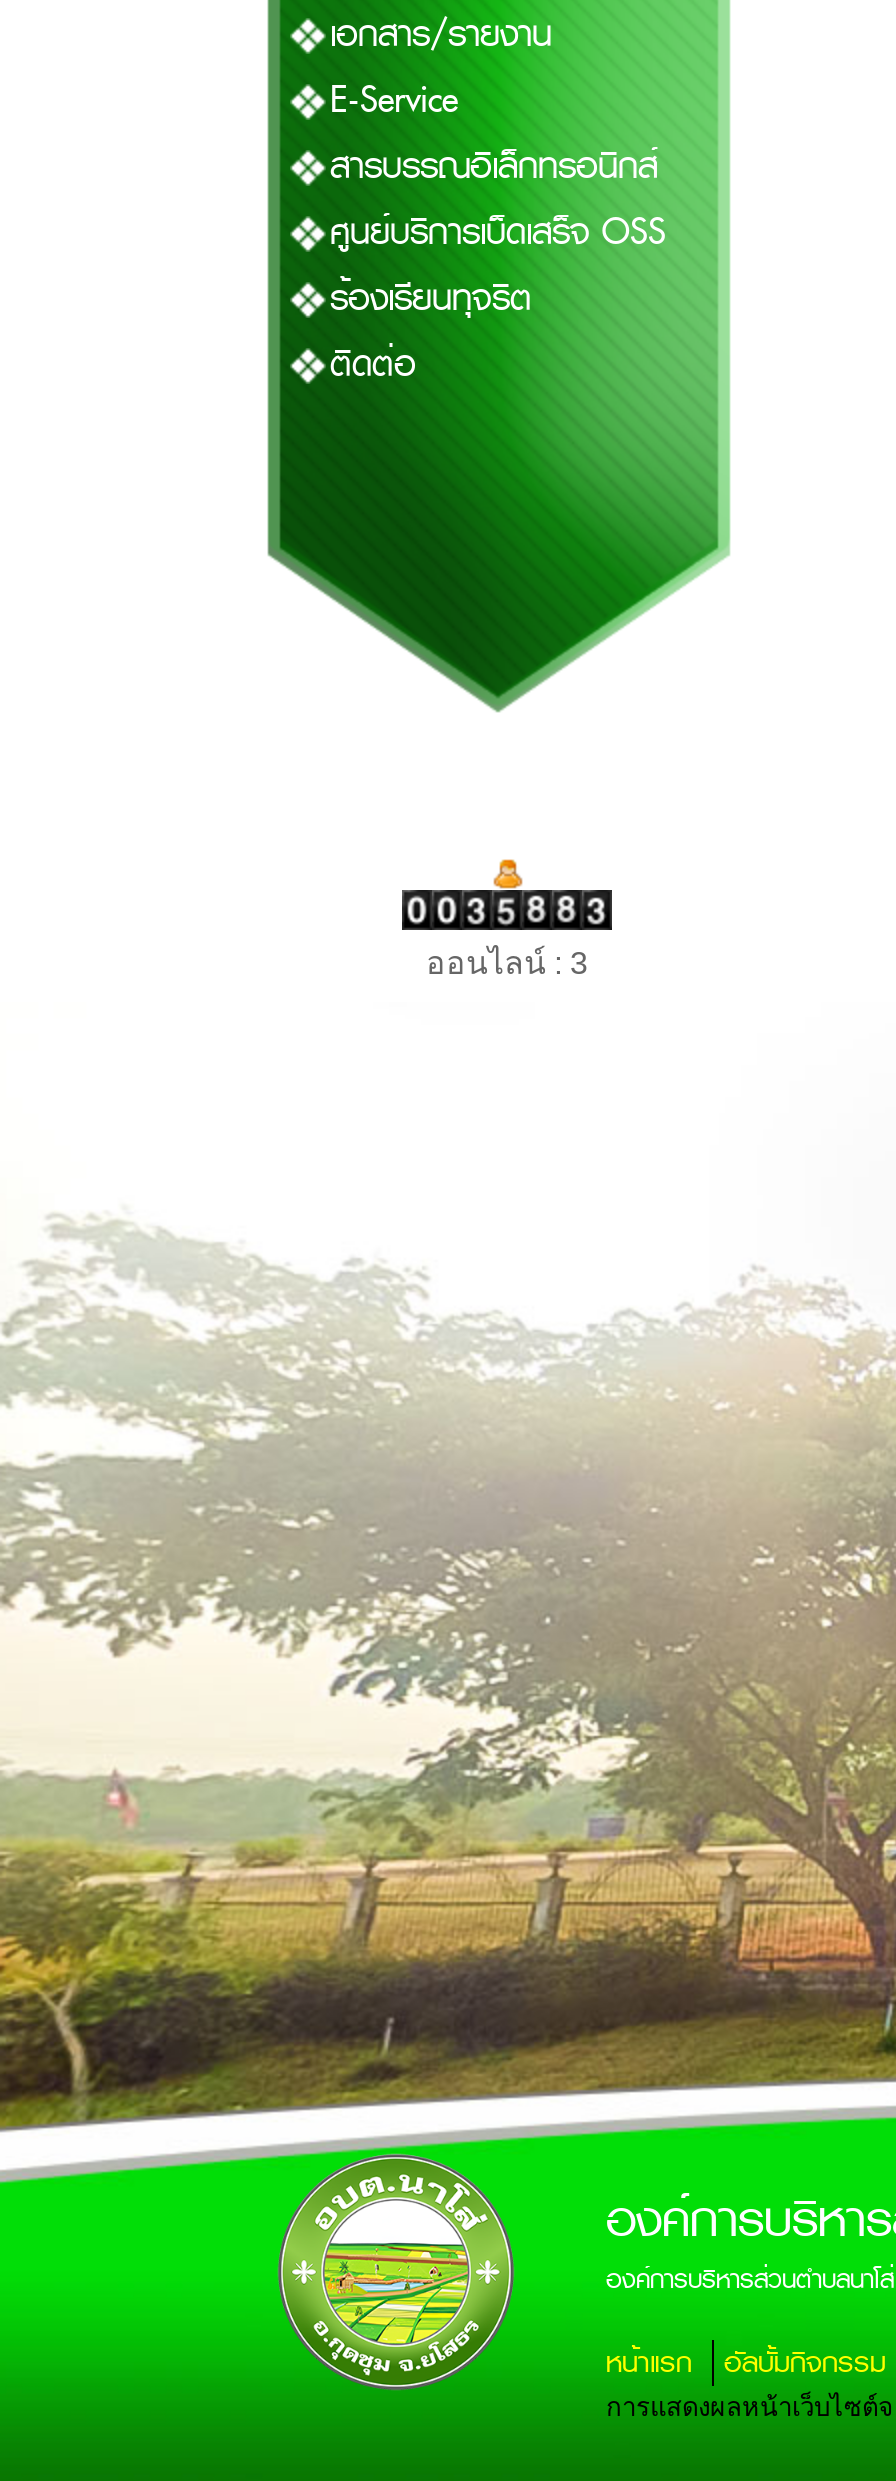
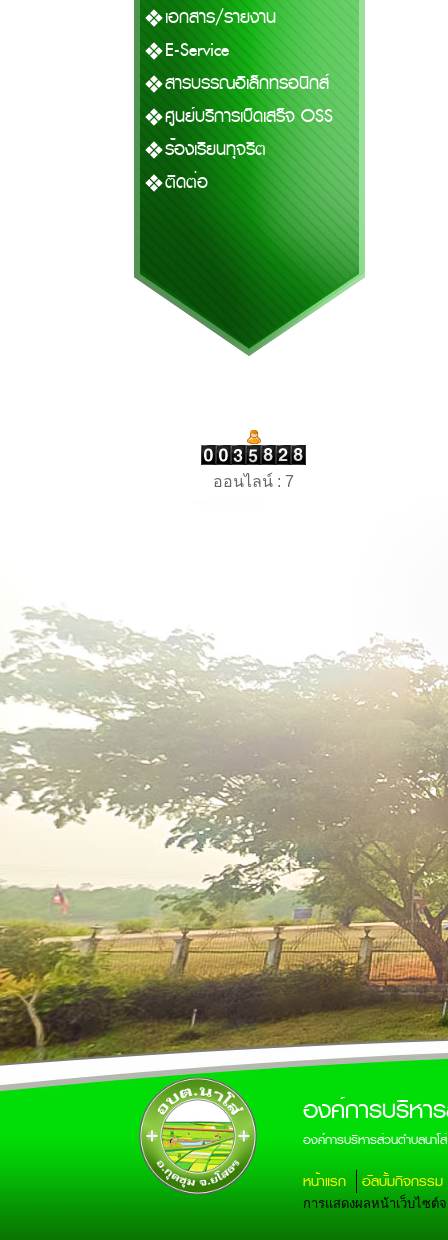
[426,946,588,980] ออนไลน์ : 3 -> [213,473,294,490] ออนไลน์ : 7

